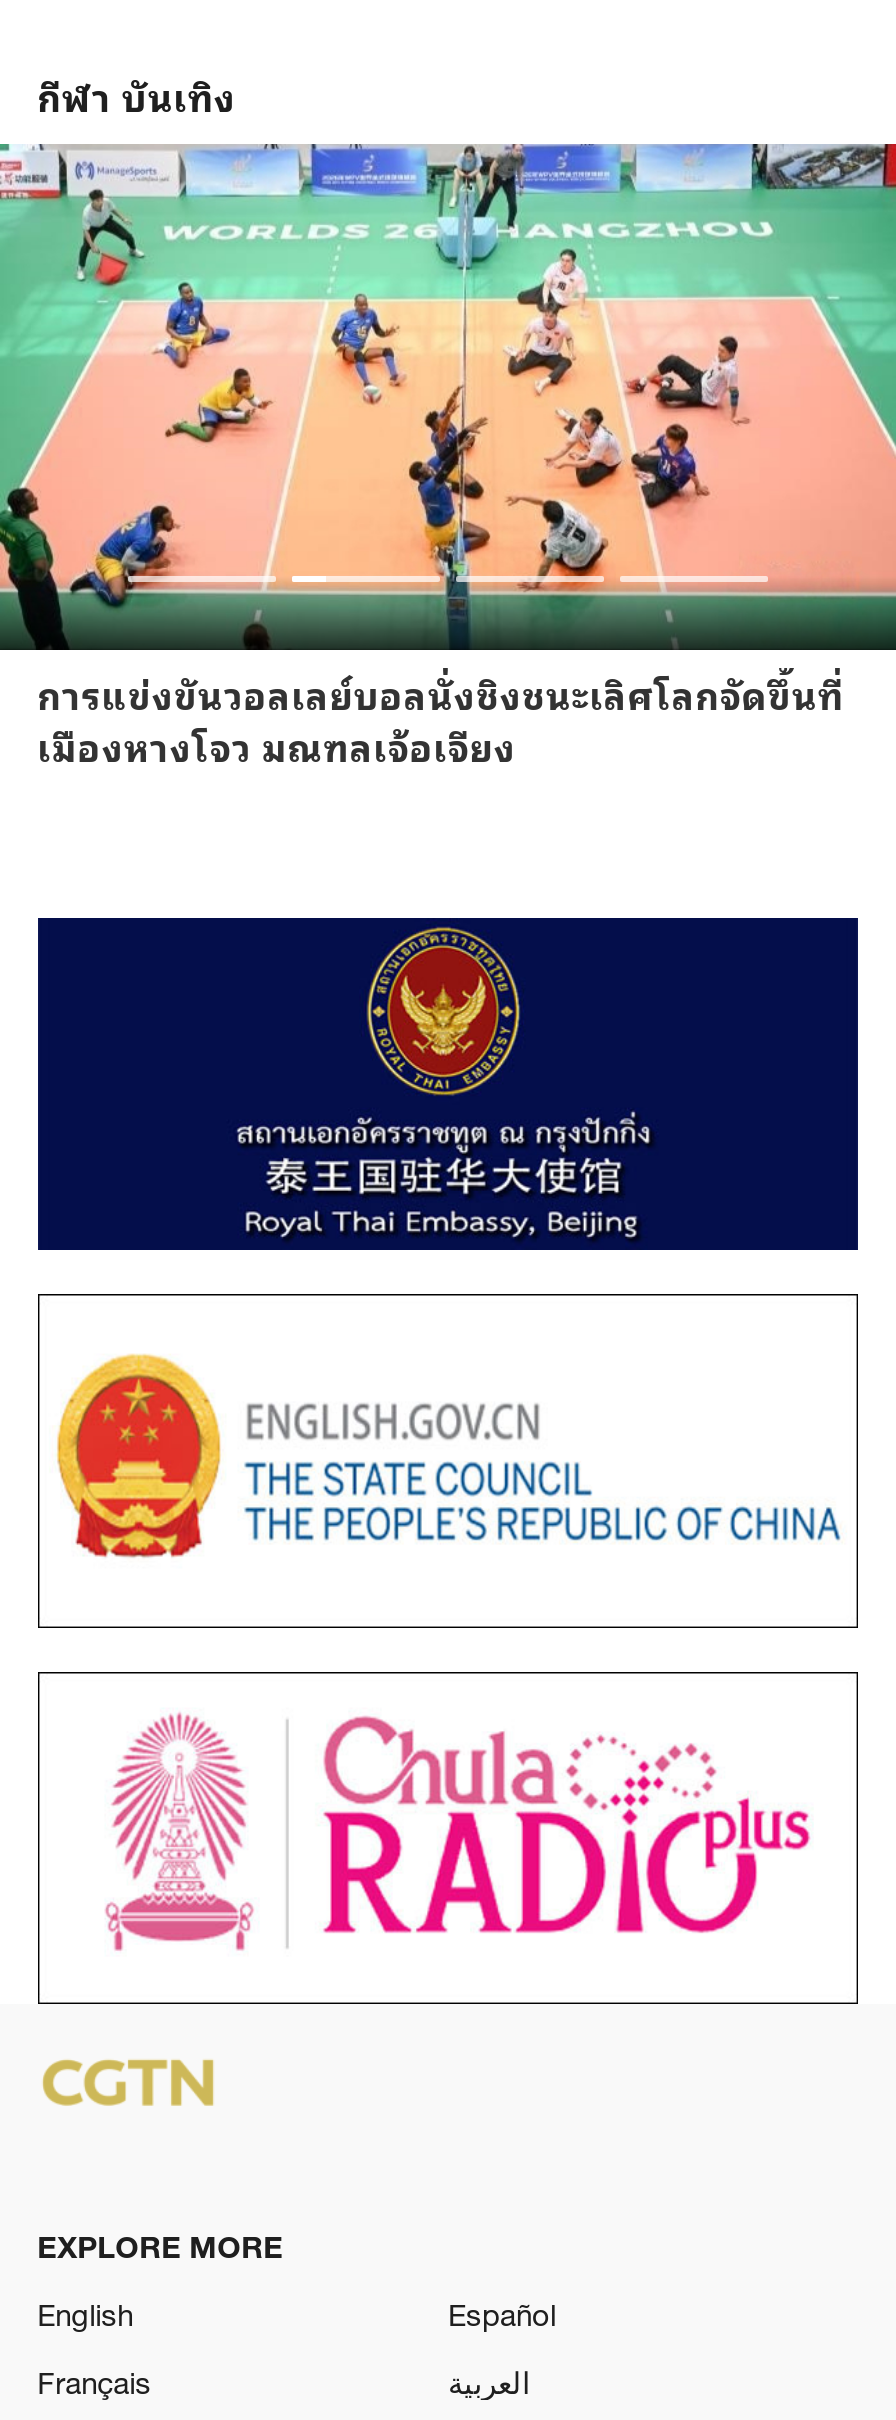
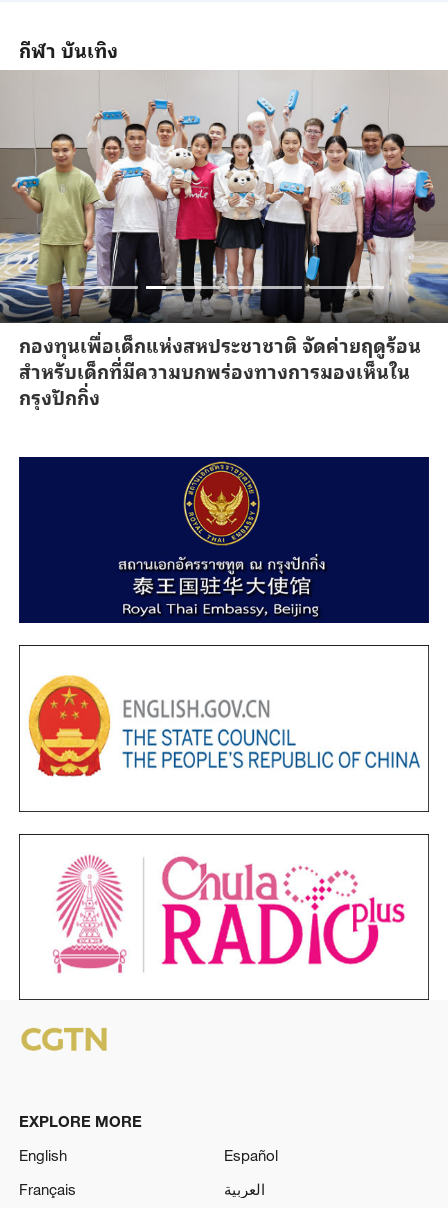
[6,144,890,776] [image] | การแข่งขันวอลเลย์บอลนั่งชิงชนะเลิศโลกจัดขึ้นที่ | เมืองหางโจว มณฑลเจ้อเจียง -> [3,70,445,412] [image] | กองทุนเพื่อเด็กแห่งสหประชาชาติ จัดค่ายฤดูร้อน | สำหรับเด็กที่มีความบกพร่องทางการมองเห็นใน | กรุงปักกิ่ง

